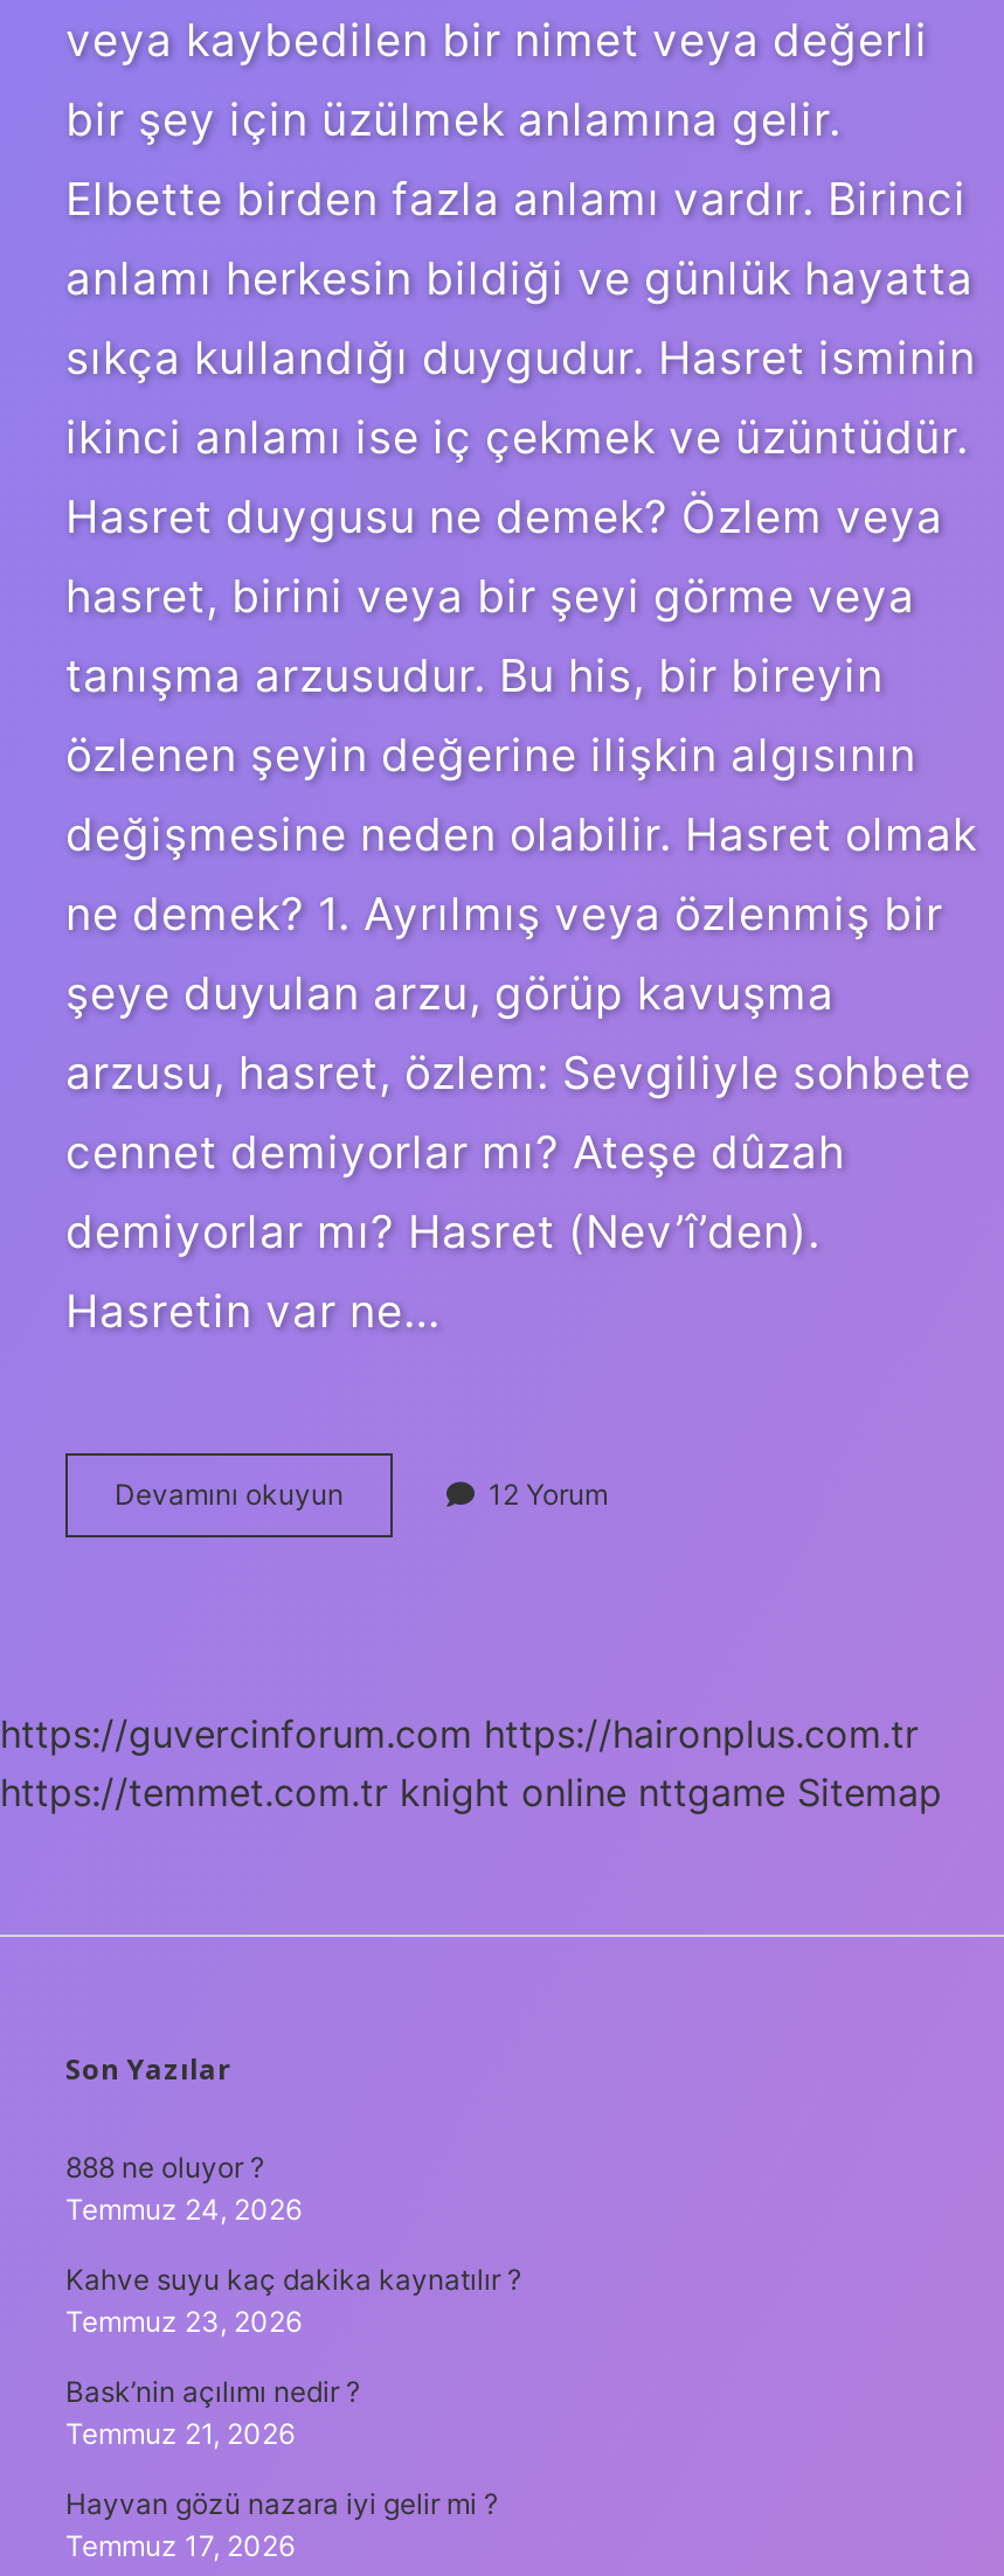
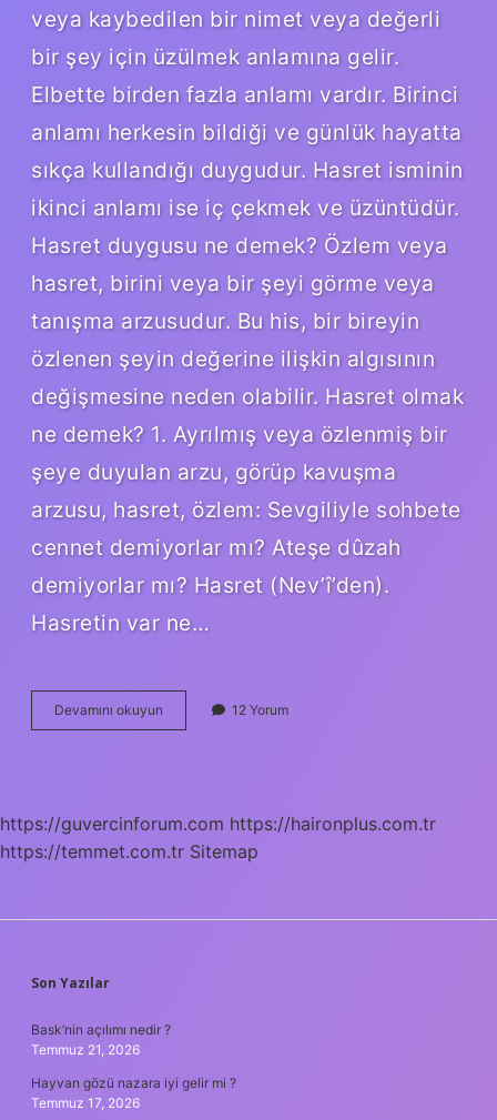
[0,1768,942,1815] https://temmet.com.tr knight online nttgame Sitemap -> [0,840,258,862] https://temmet.com.tr Sitemap
[65,2149,521,2338] 888 ne oluyor ? | Temmuz 24, 2026 | Kahve suyu kaç dakika kaynatılır ? | Temmuz 23, 2026 -> none

